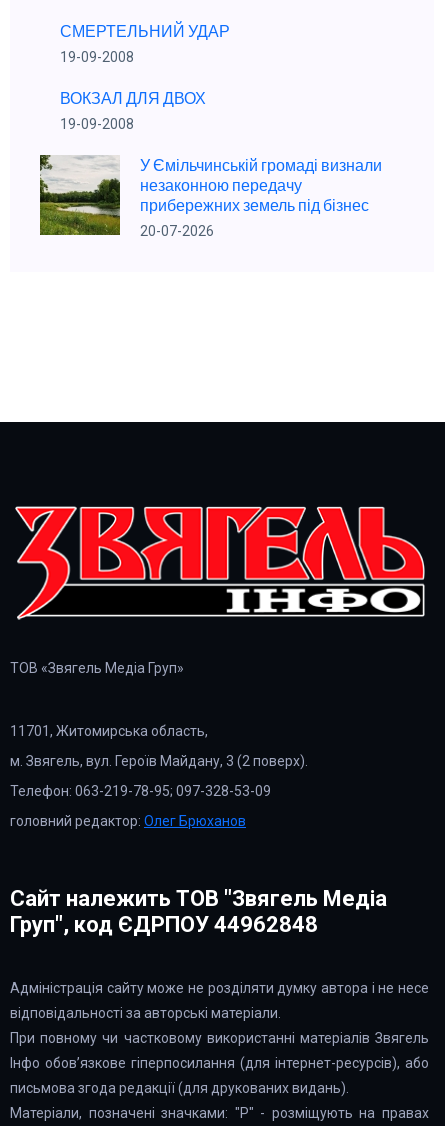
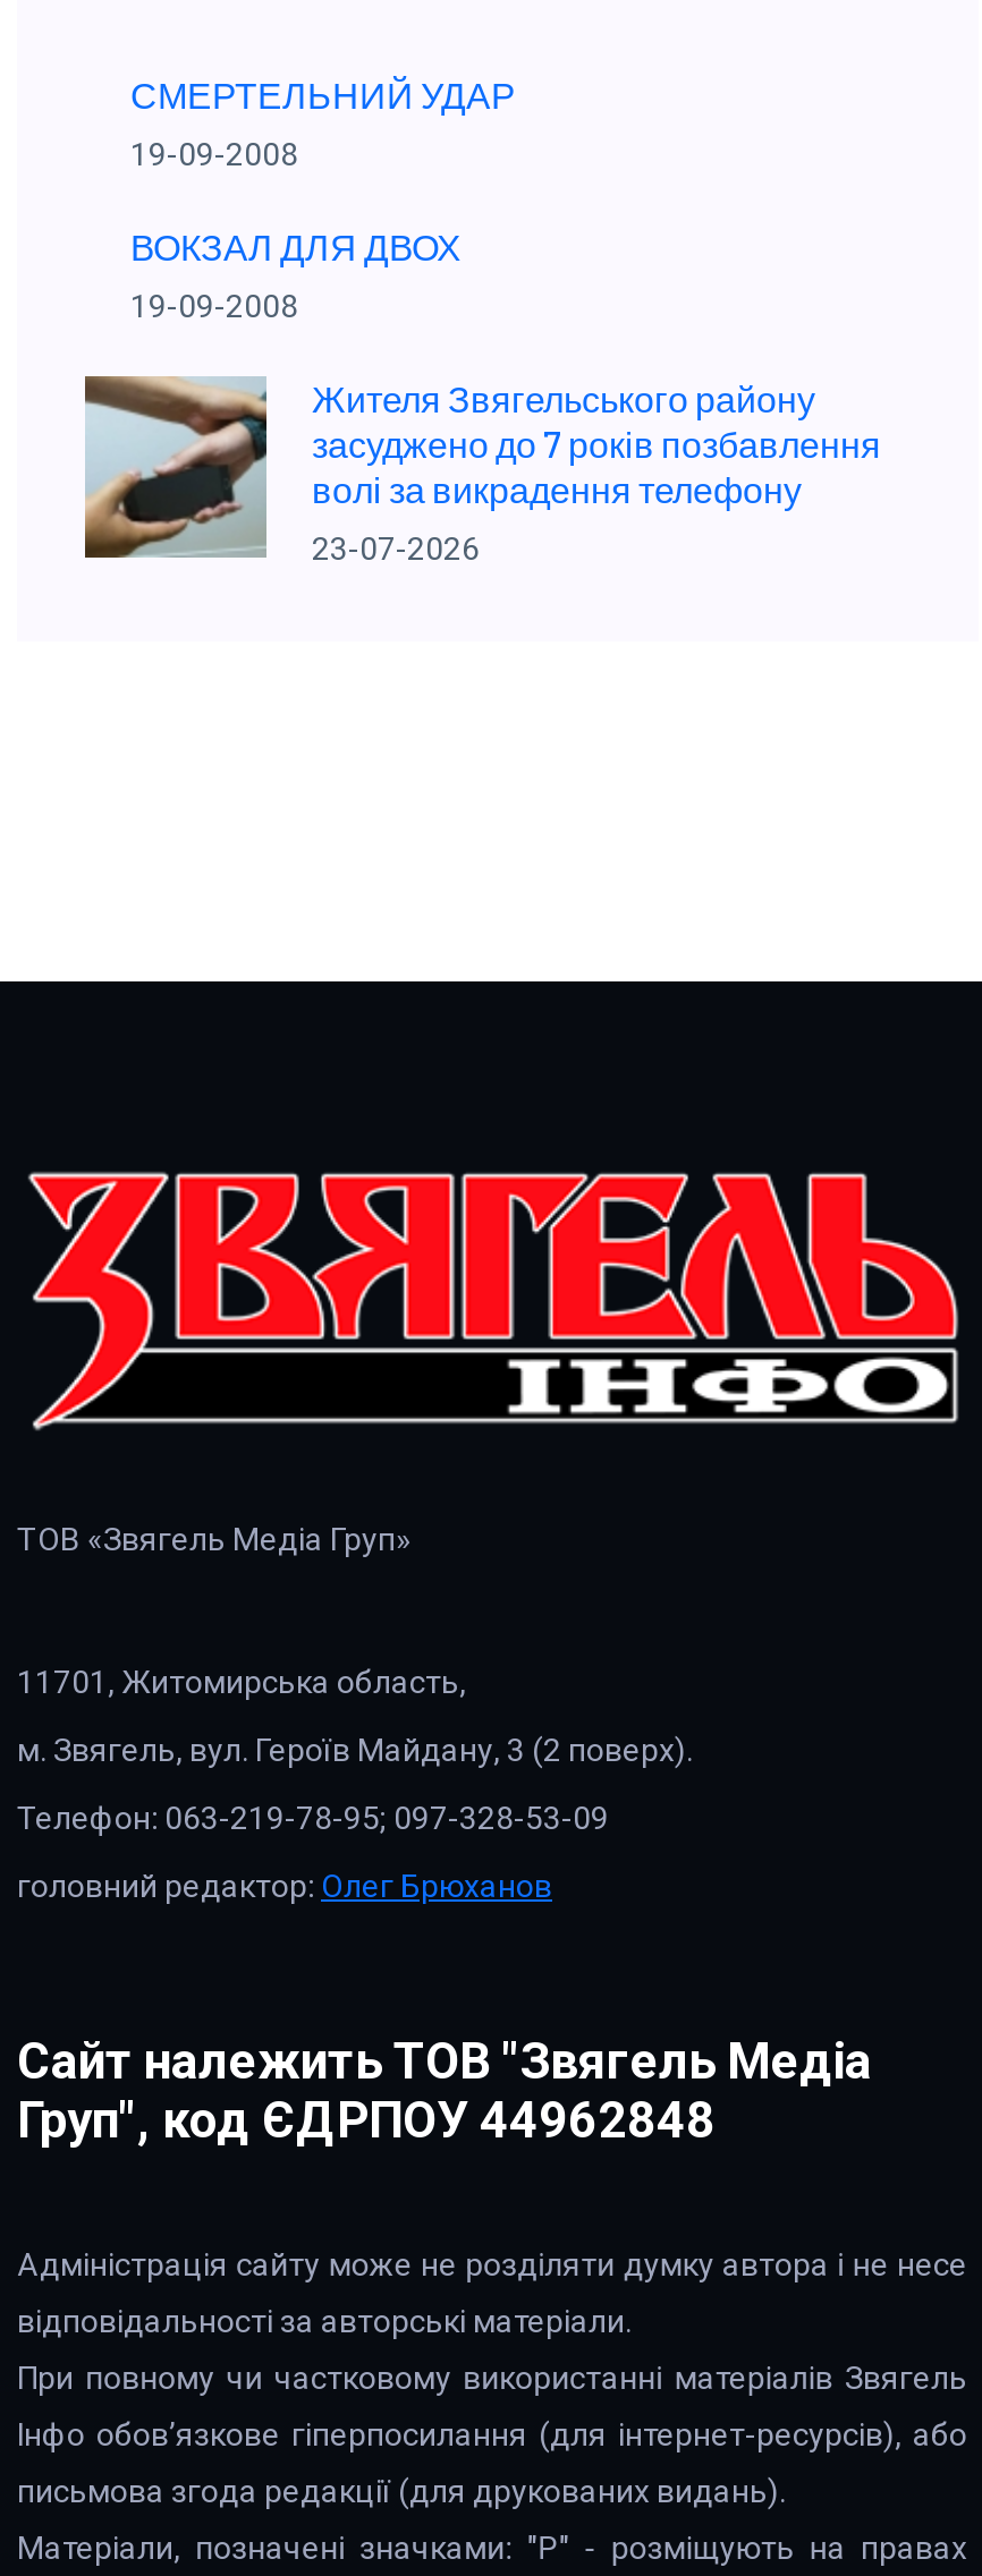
[39,155,382,235] [image] | У Ємільчинській громаді визнали | незаконною передачу | прибережних земель під бізнес -> [85,376,881,558] [image] | Жителя Звягельського району | засуджено до 7 років позбавлення | волі за викрадення телефону
[140,223,214,239] 20-07-2026 -> [312,530,480,566] 23-07-2026

